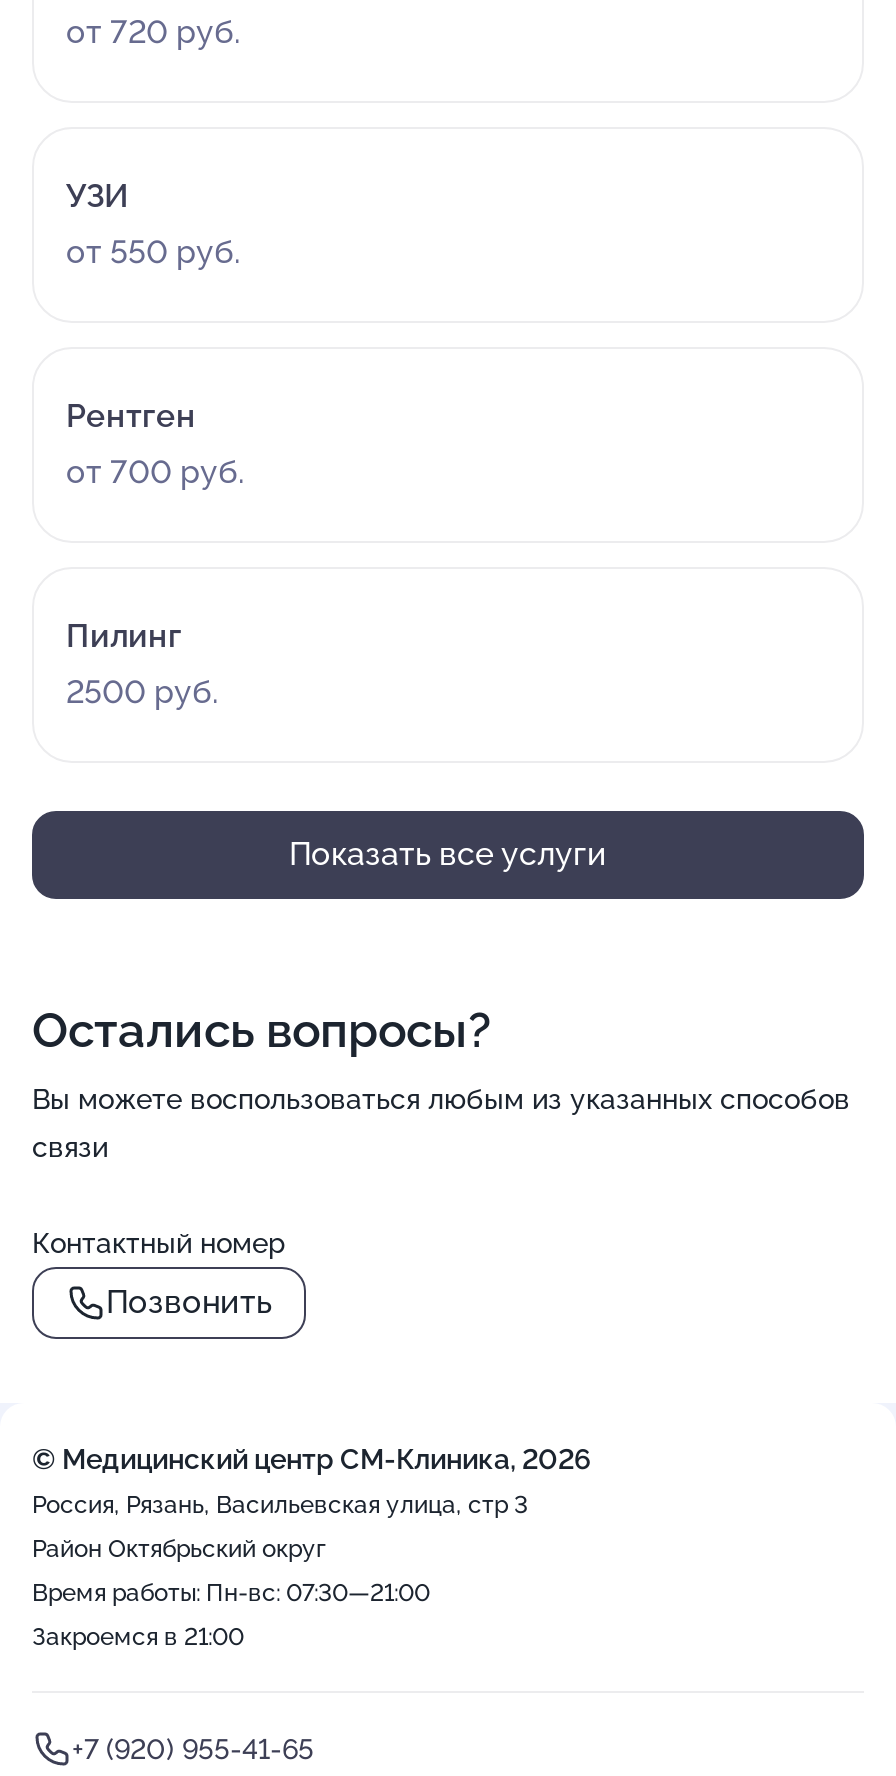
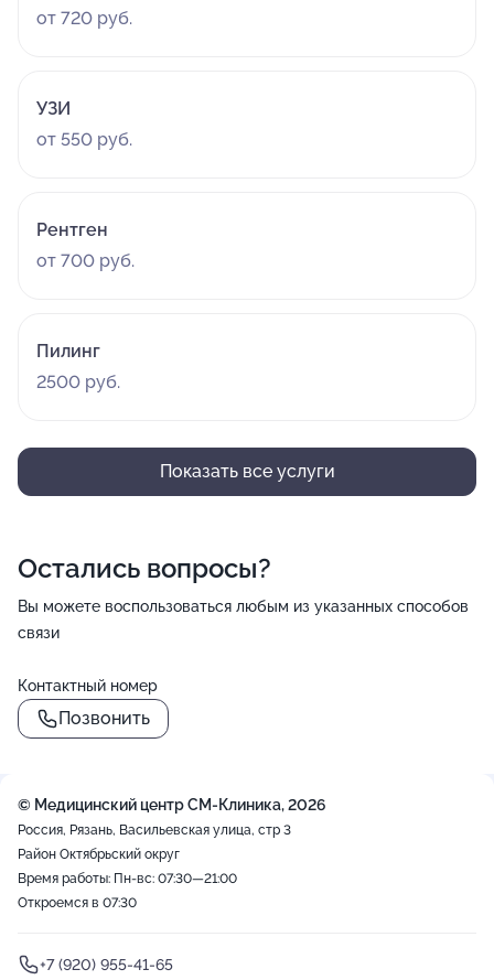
[32,1623,244,1651] Закроемся в 21:00 -> [18,895,137,911] Откроемся в 07:30

